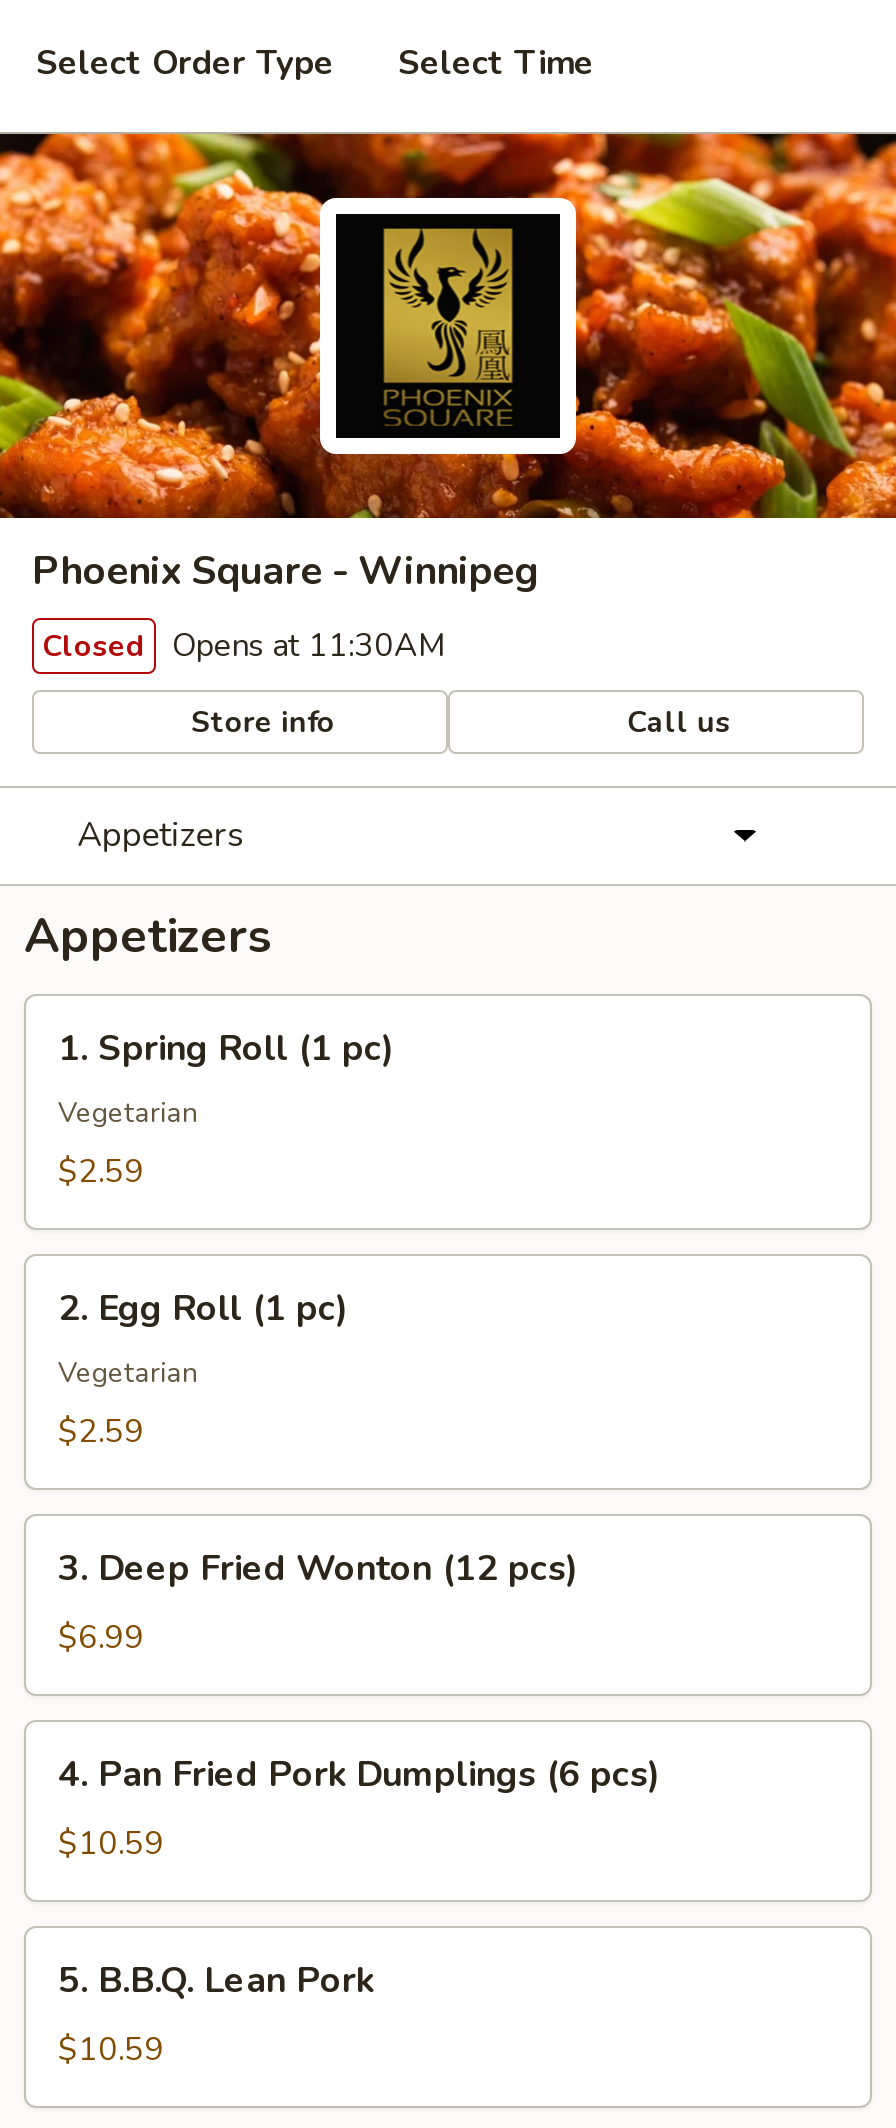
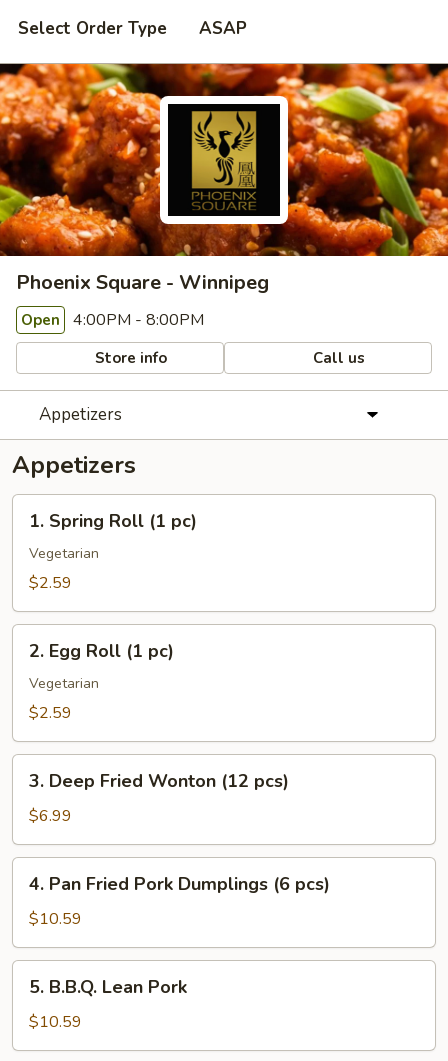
[398,40,594,86] Select Time -> [199,17,247,40] ASAP
[42,624,446,668] Closed Opens at 11:30AM -> [21,309,204,331] Open 4:00PM - 8:00PM

